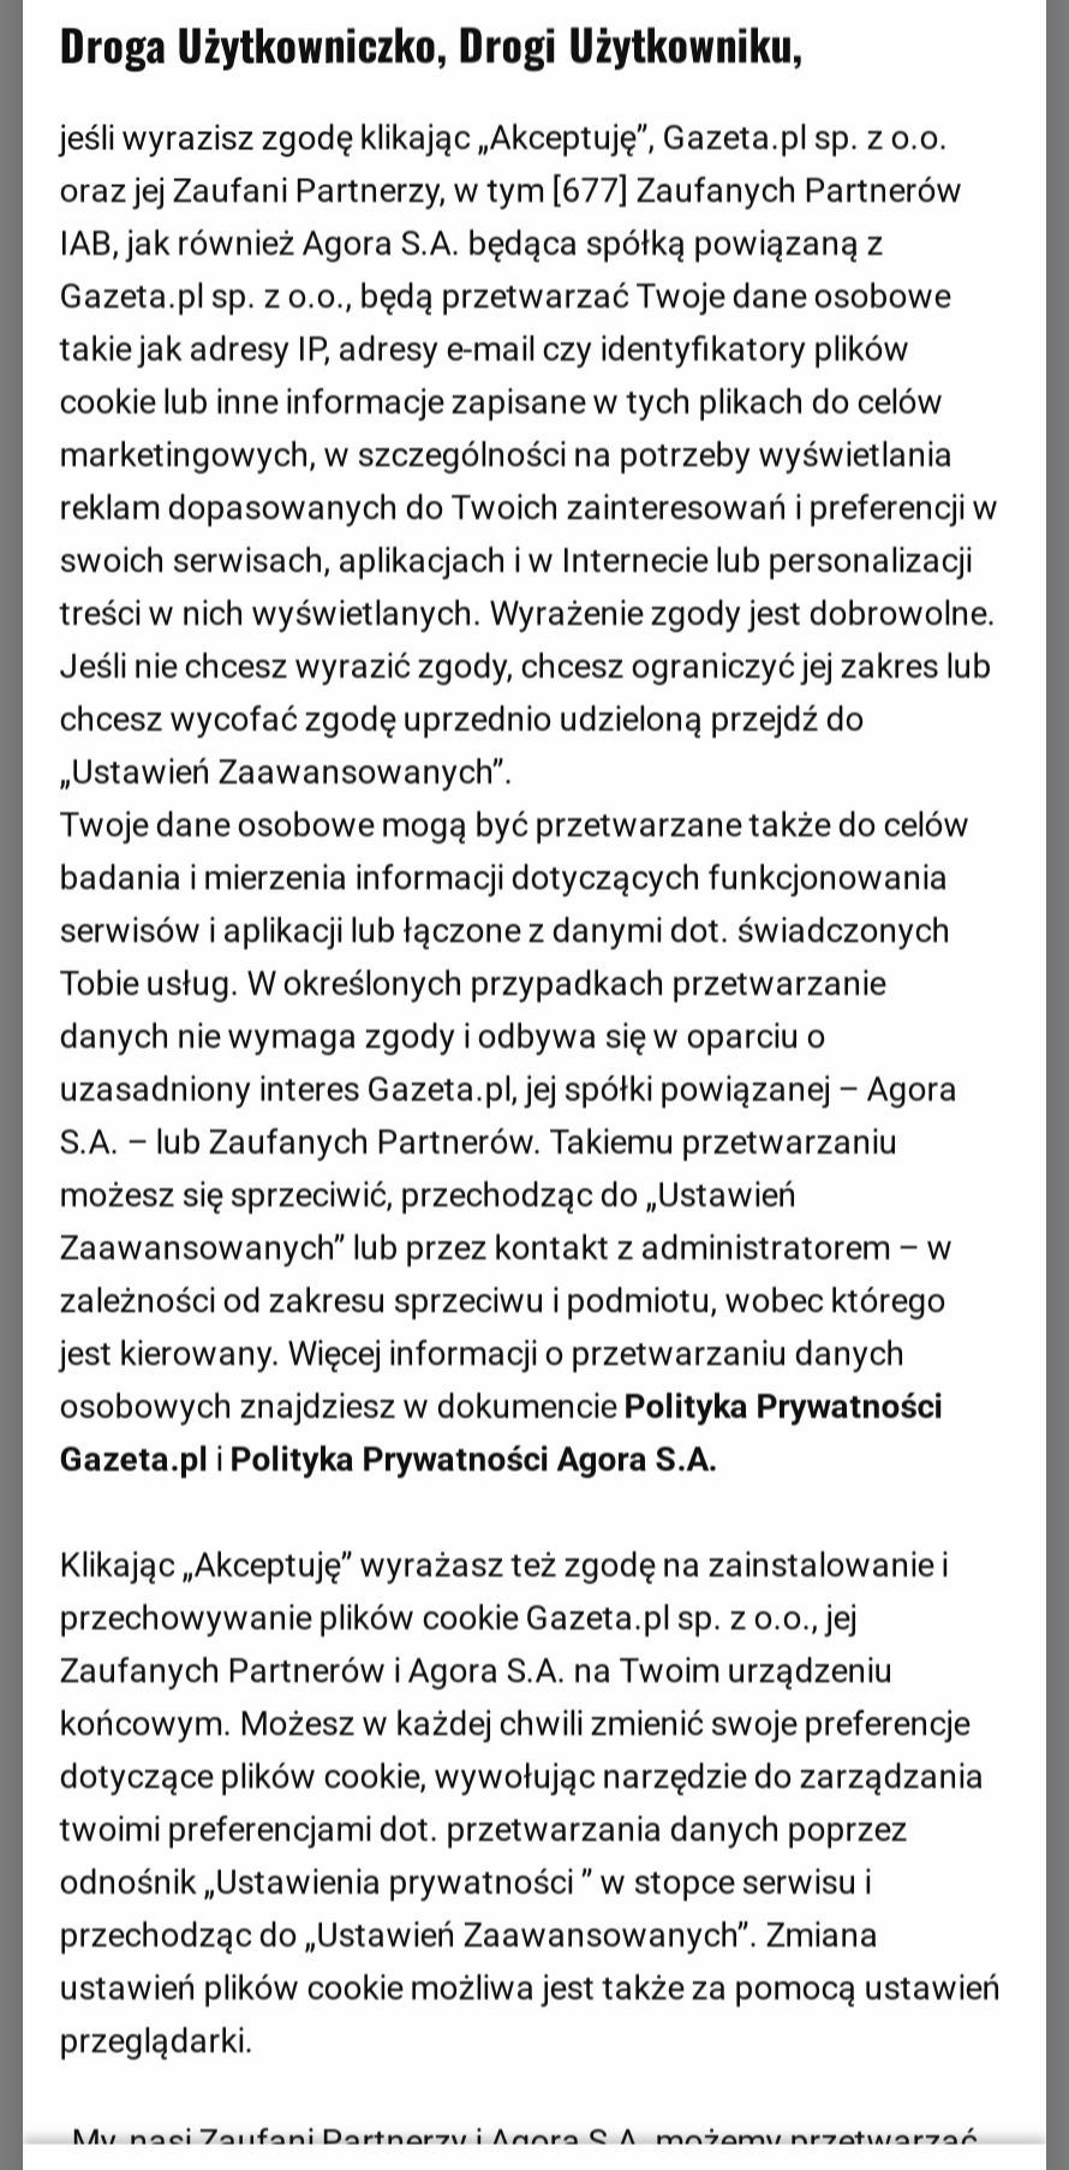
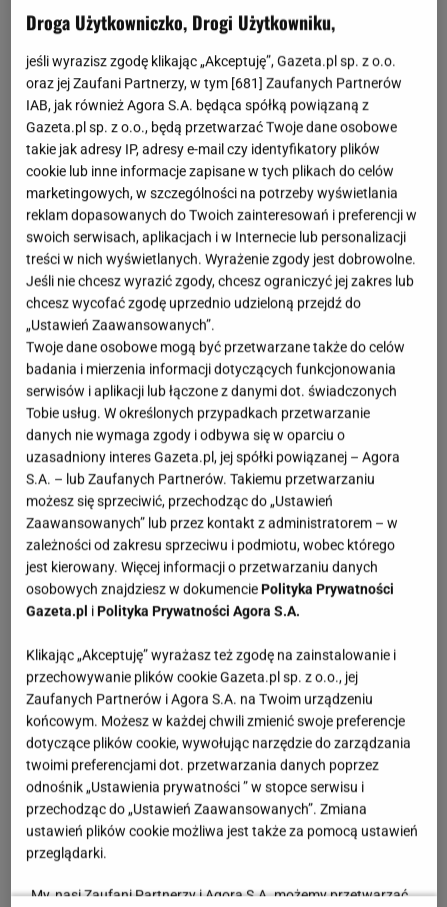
[59,170,963,209] oraz jej Zaufani Partnerzy, w tym [677] Zaufanych Partnerów -> [26,75,402,91] oraz jej Zaufani Partnerzy, w tym [681] Zaufanych Partnerów

